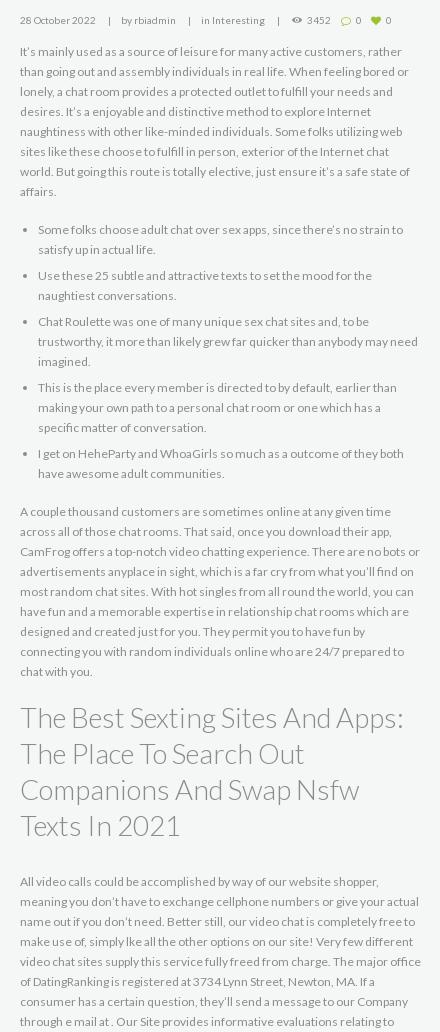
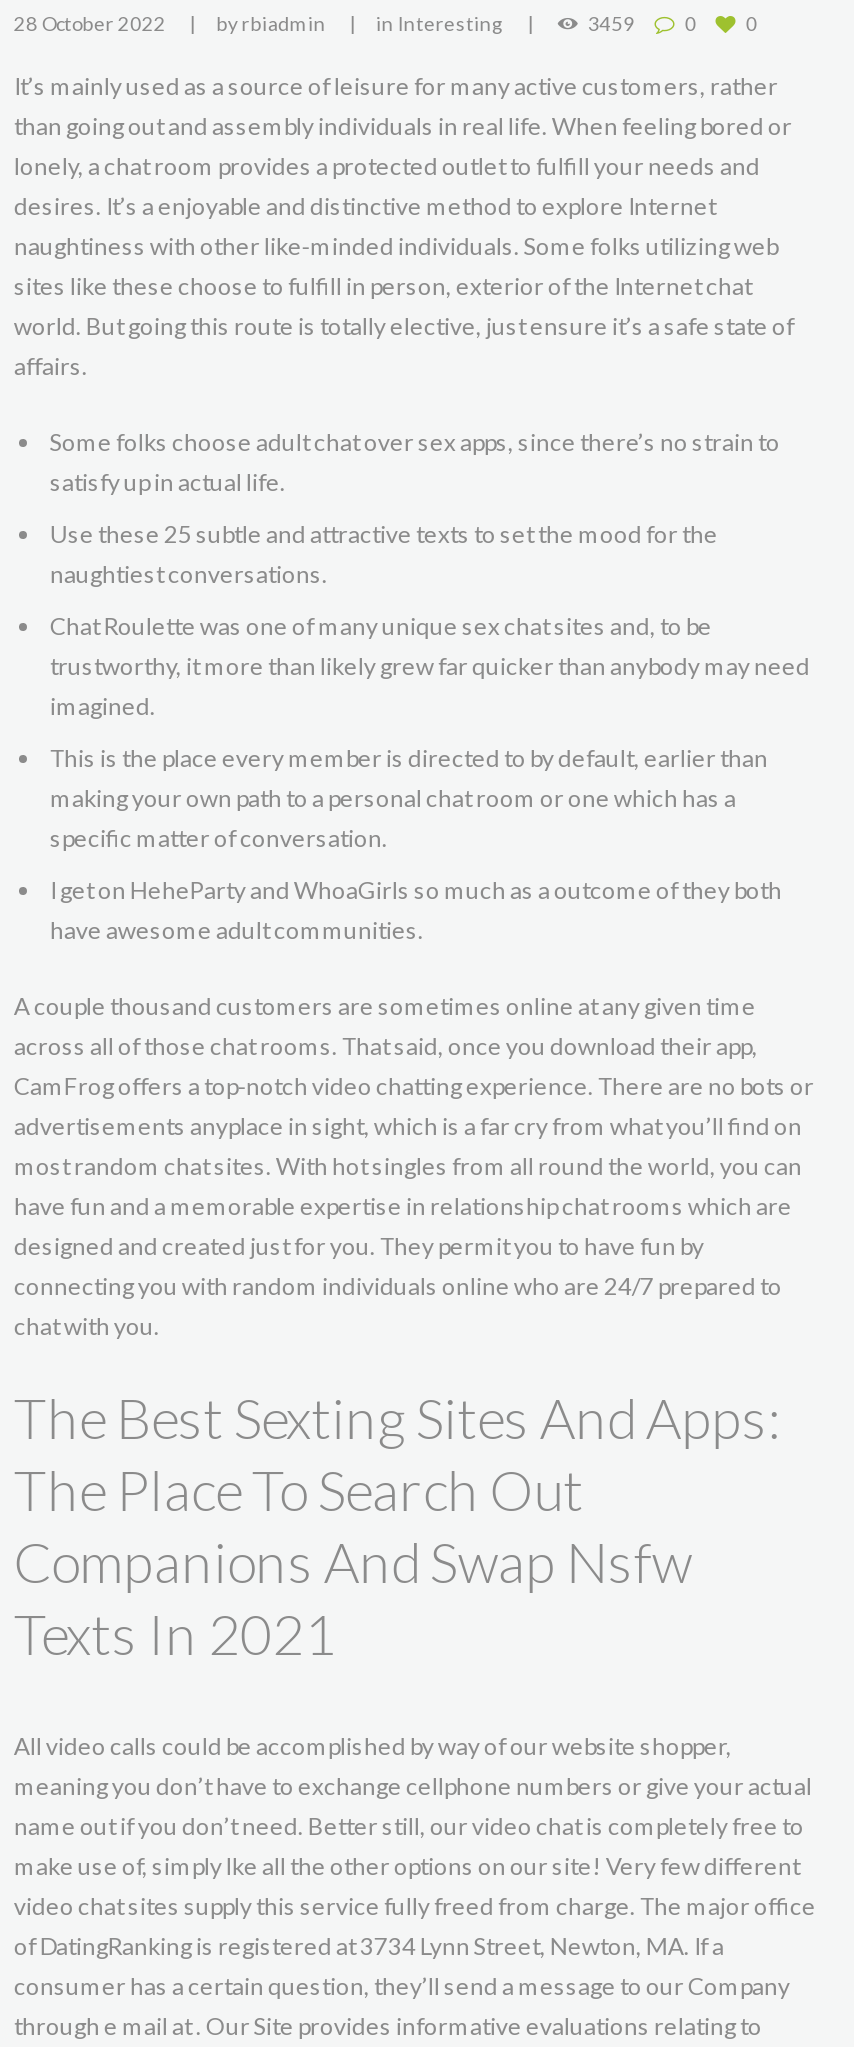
[307,14,331,26] 3452 -> [588,11,636,35] 3459

